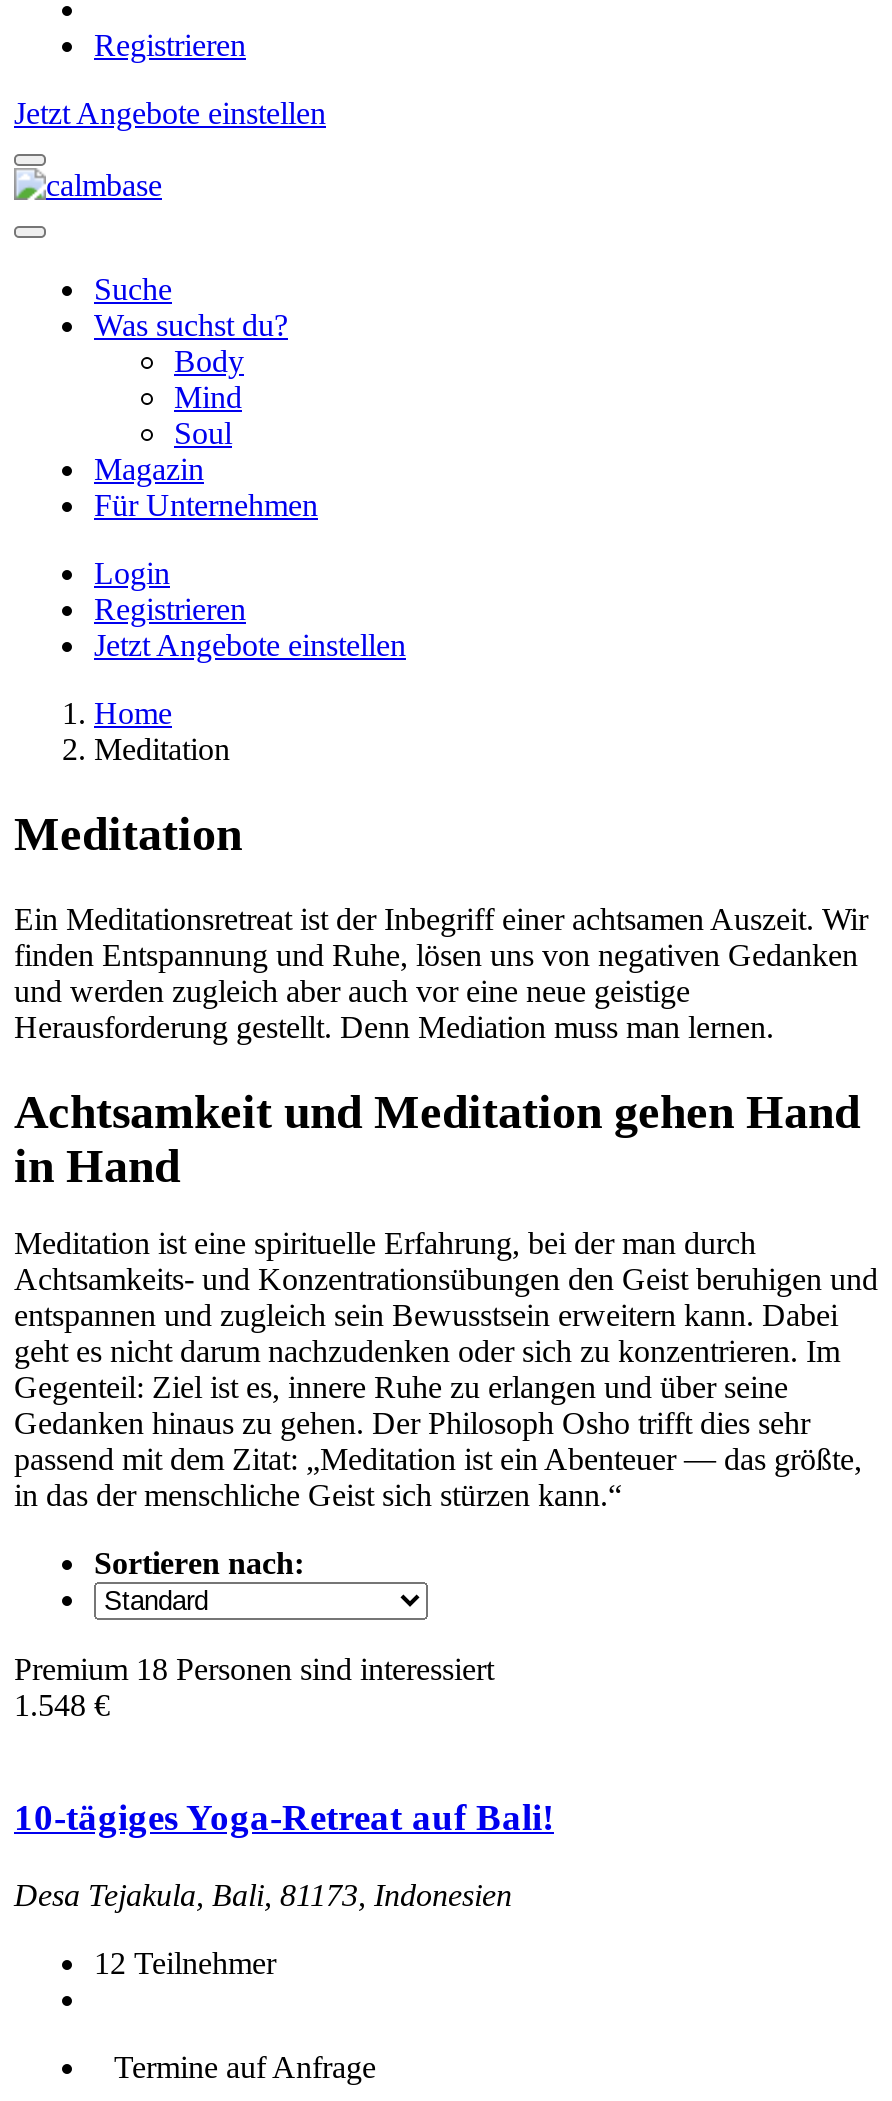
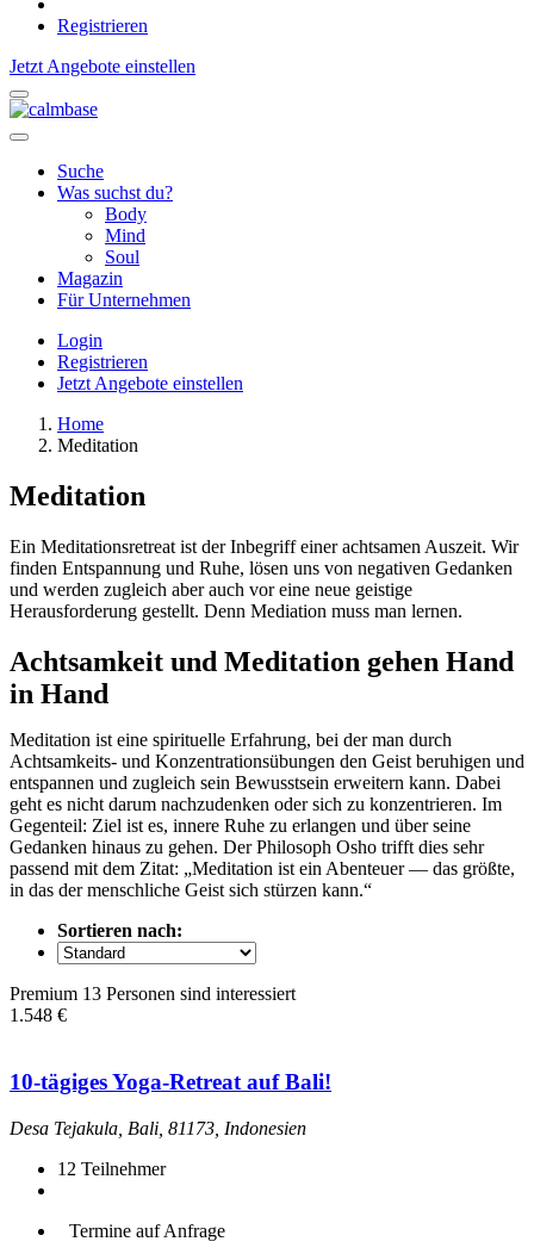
[14,1651,494,1685] Premium 18 Personen sind interessiert -> [10,983,296,1003] Premium 13 Personen sind interessiert

